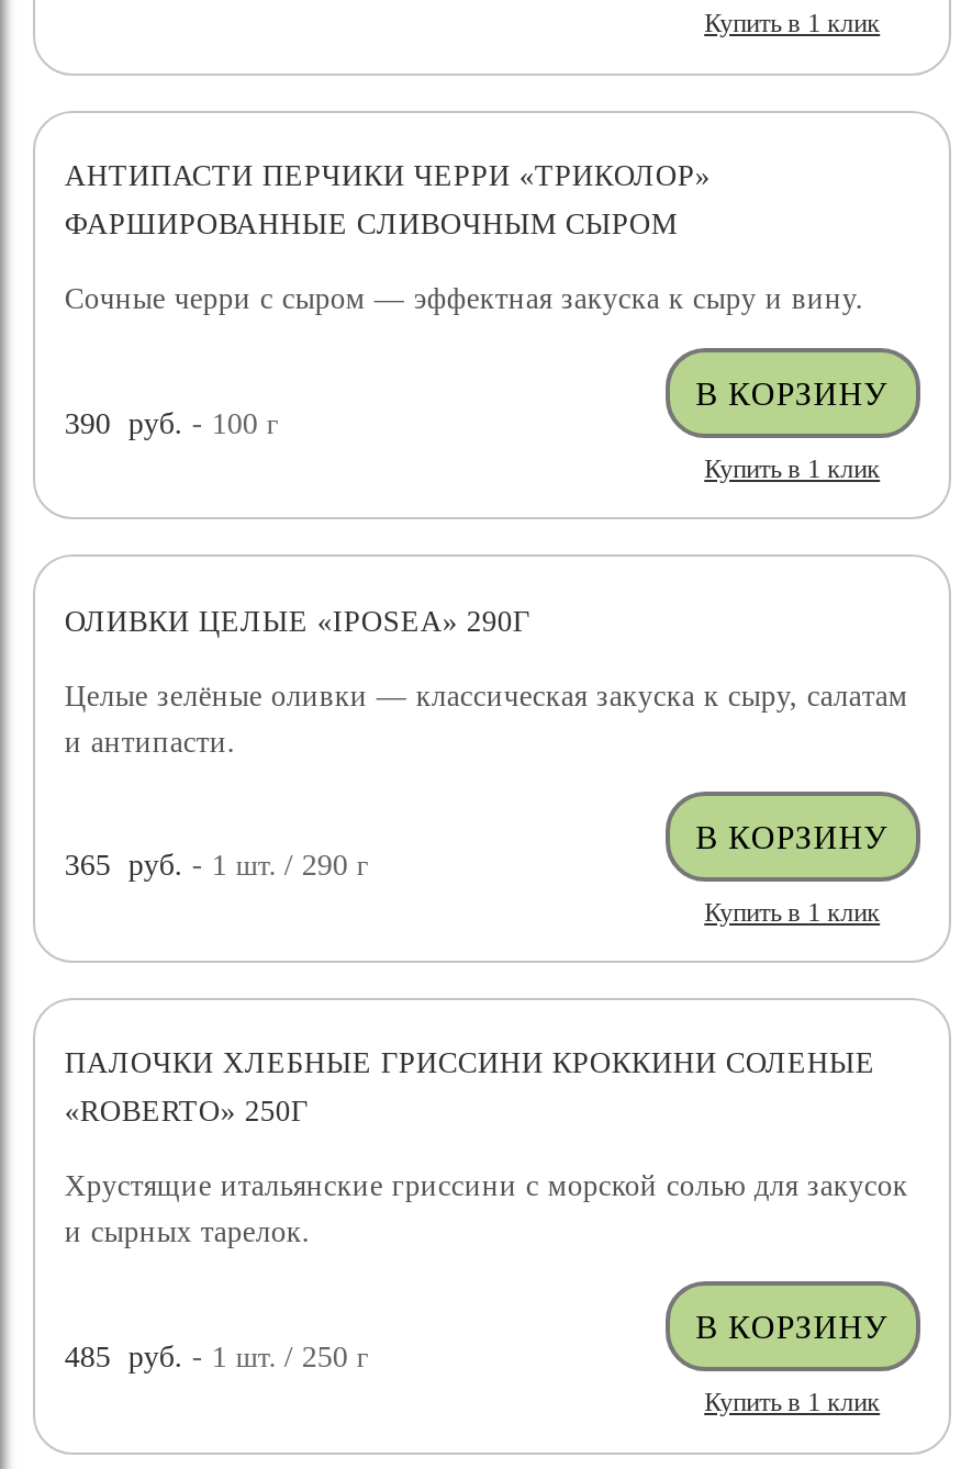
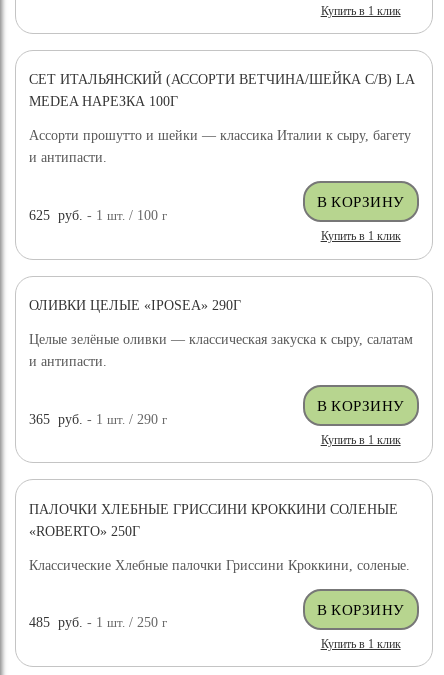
[65,159,864,315] АНТИПАСТИ ПЕРЧИКИ ЧЕРРИ «ТРИКОЛОР» | ФАРШИРОВАННЫЕ СЛИВОЧНЫМ СЫРОМ | Сочные черри с сыром — эффектная закуска к сыру и вину. -> [29,72,414,165] СЕТ ИТАЛЬЯНСКИЙ (АССОРТИ ВЕТЧИНА/ШЕЙКА С/В) LA | MEDEA НАРЕЗКА 100Г | Ассорти прошутто и шейки — классика Италии к сыру, багету | и антипасти.
[65,406,278,439] 390 руб. - 100 г -> [29,208,167,223] 625 руб. - 1 шт. / 100 г
moved [65,453,908,1128] -> [29,229,413,539]: Купить в 1 клик | ОЛИВКИ ЦЕЛЫЕ «IPOSEA» 290Г | Целые зелёные оливки — классическая закуска к сыру, салатам | и антипасти. | 365 руб. - 1 шт. / 290 г | Купить в 1 клик | ПАЛОЧКИ ХЛЕБНЫЕ ГРИССИНИ КРОККИНИ СОЛЕНЫЕ | «ROBERTO» 250Г
[65,1170,908,1249] Хрустящие итальянские гриссини с морской солью для закусок | и сырных тарелок. -> [29,558,410,573] Классические Хлебные палочки Гриссини Кроккини, соленые.

